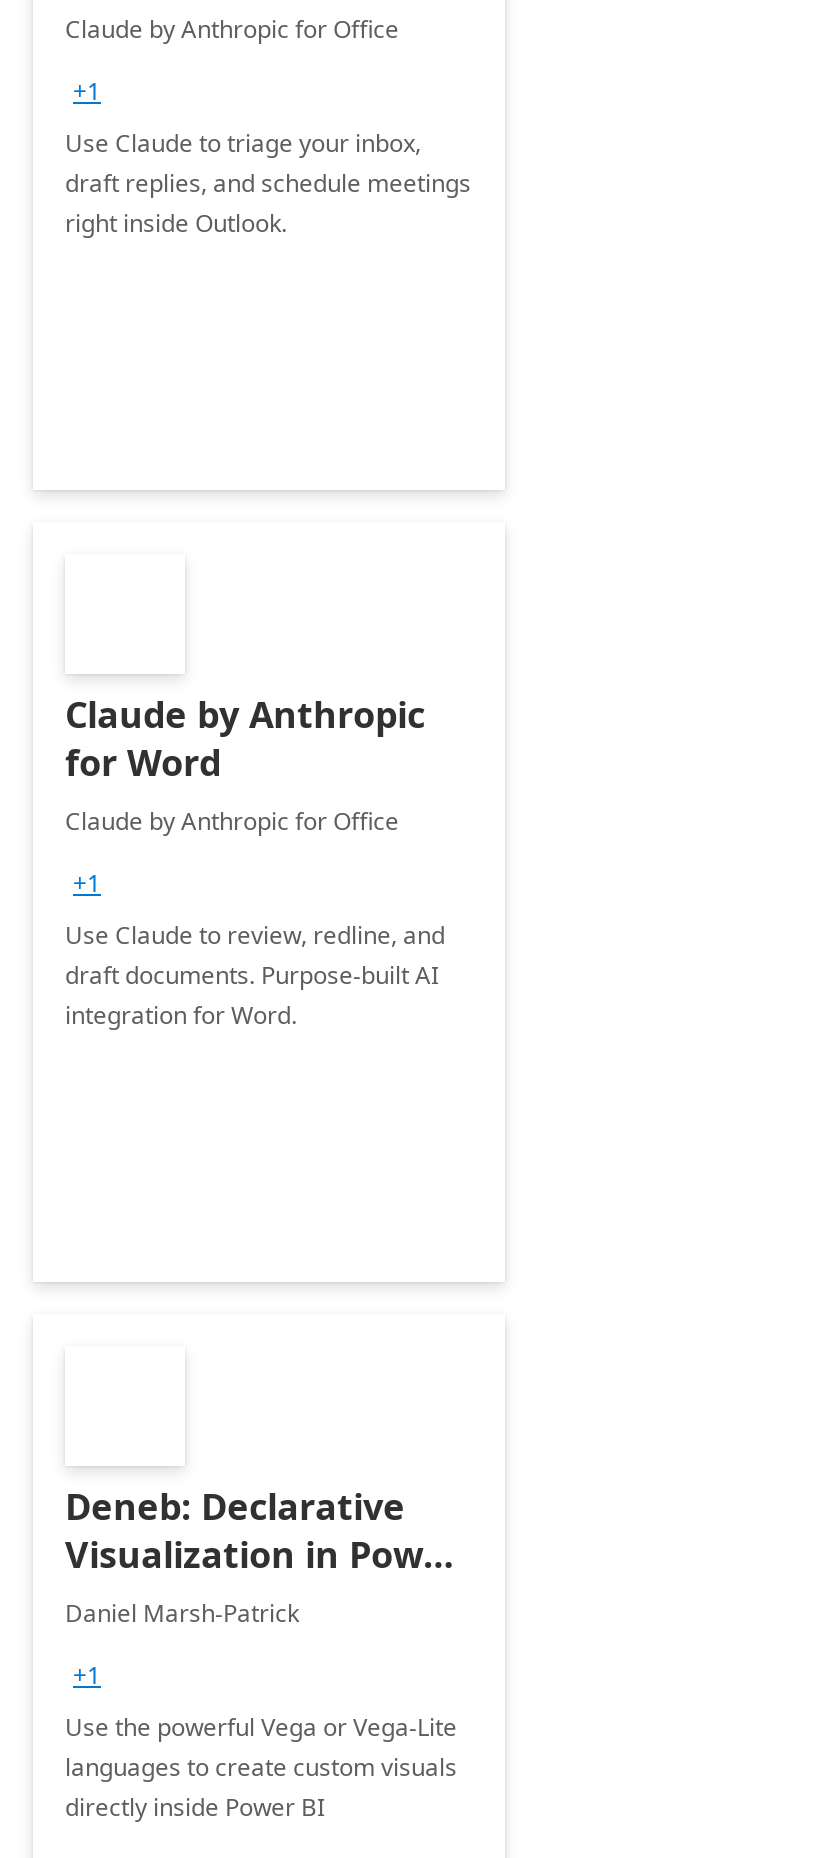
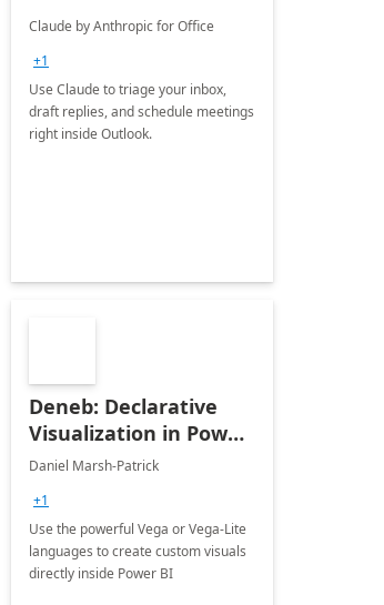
[65,690,445,1032] Claude by Anthropic | for Word | Claude by Anthropic for Office | +1 | Use Claude to review, redline, and | draft documents. Purpose-built AI | integration for Word. -> none

